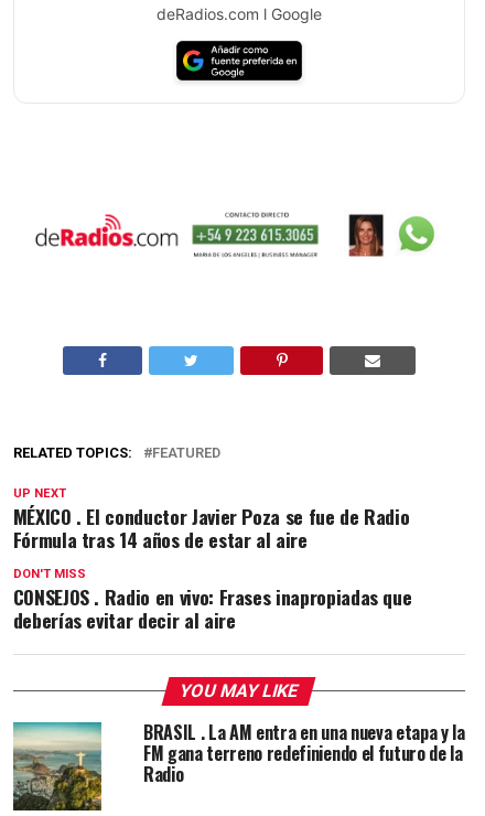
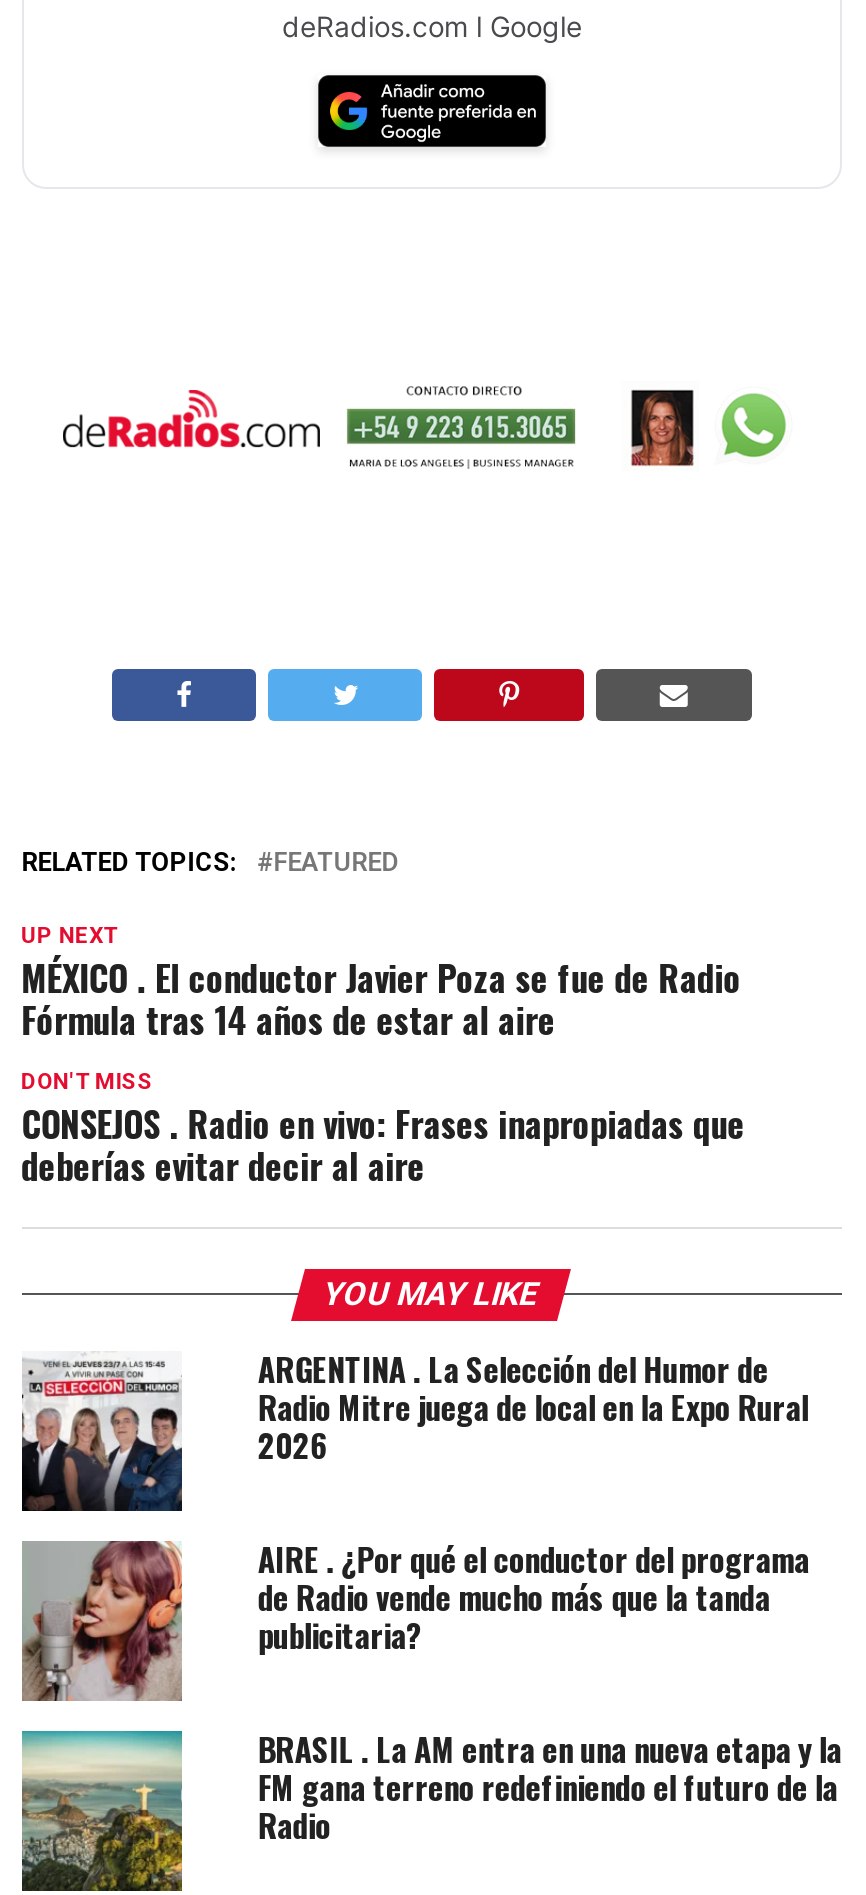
none -> [20,1345,810,1659] [image] | ARGENTINA . La Selección del Humor de | Radio Mitre juega de local en la Expo Rural | 2026 | AIRE . ¿Por qué el conductor del programa | de Radio vende mucho más que la tanda | publicitaria?
none -> [20,1538,184,1704] [image]

